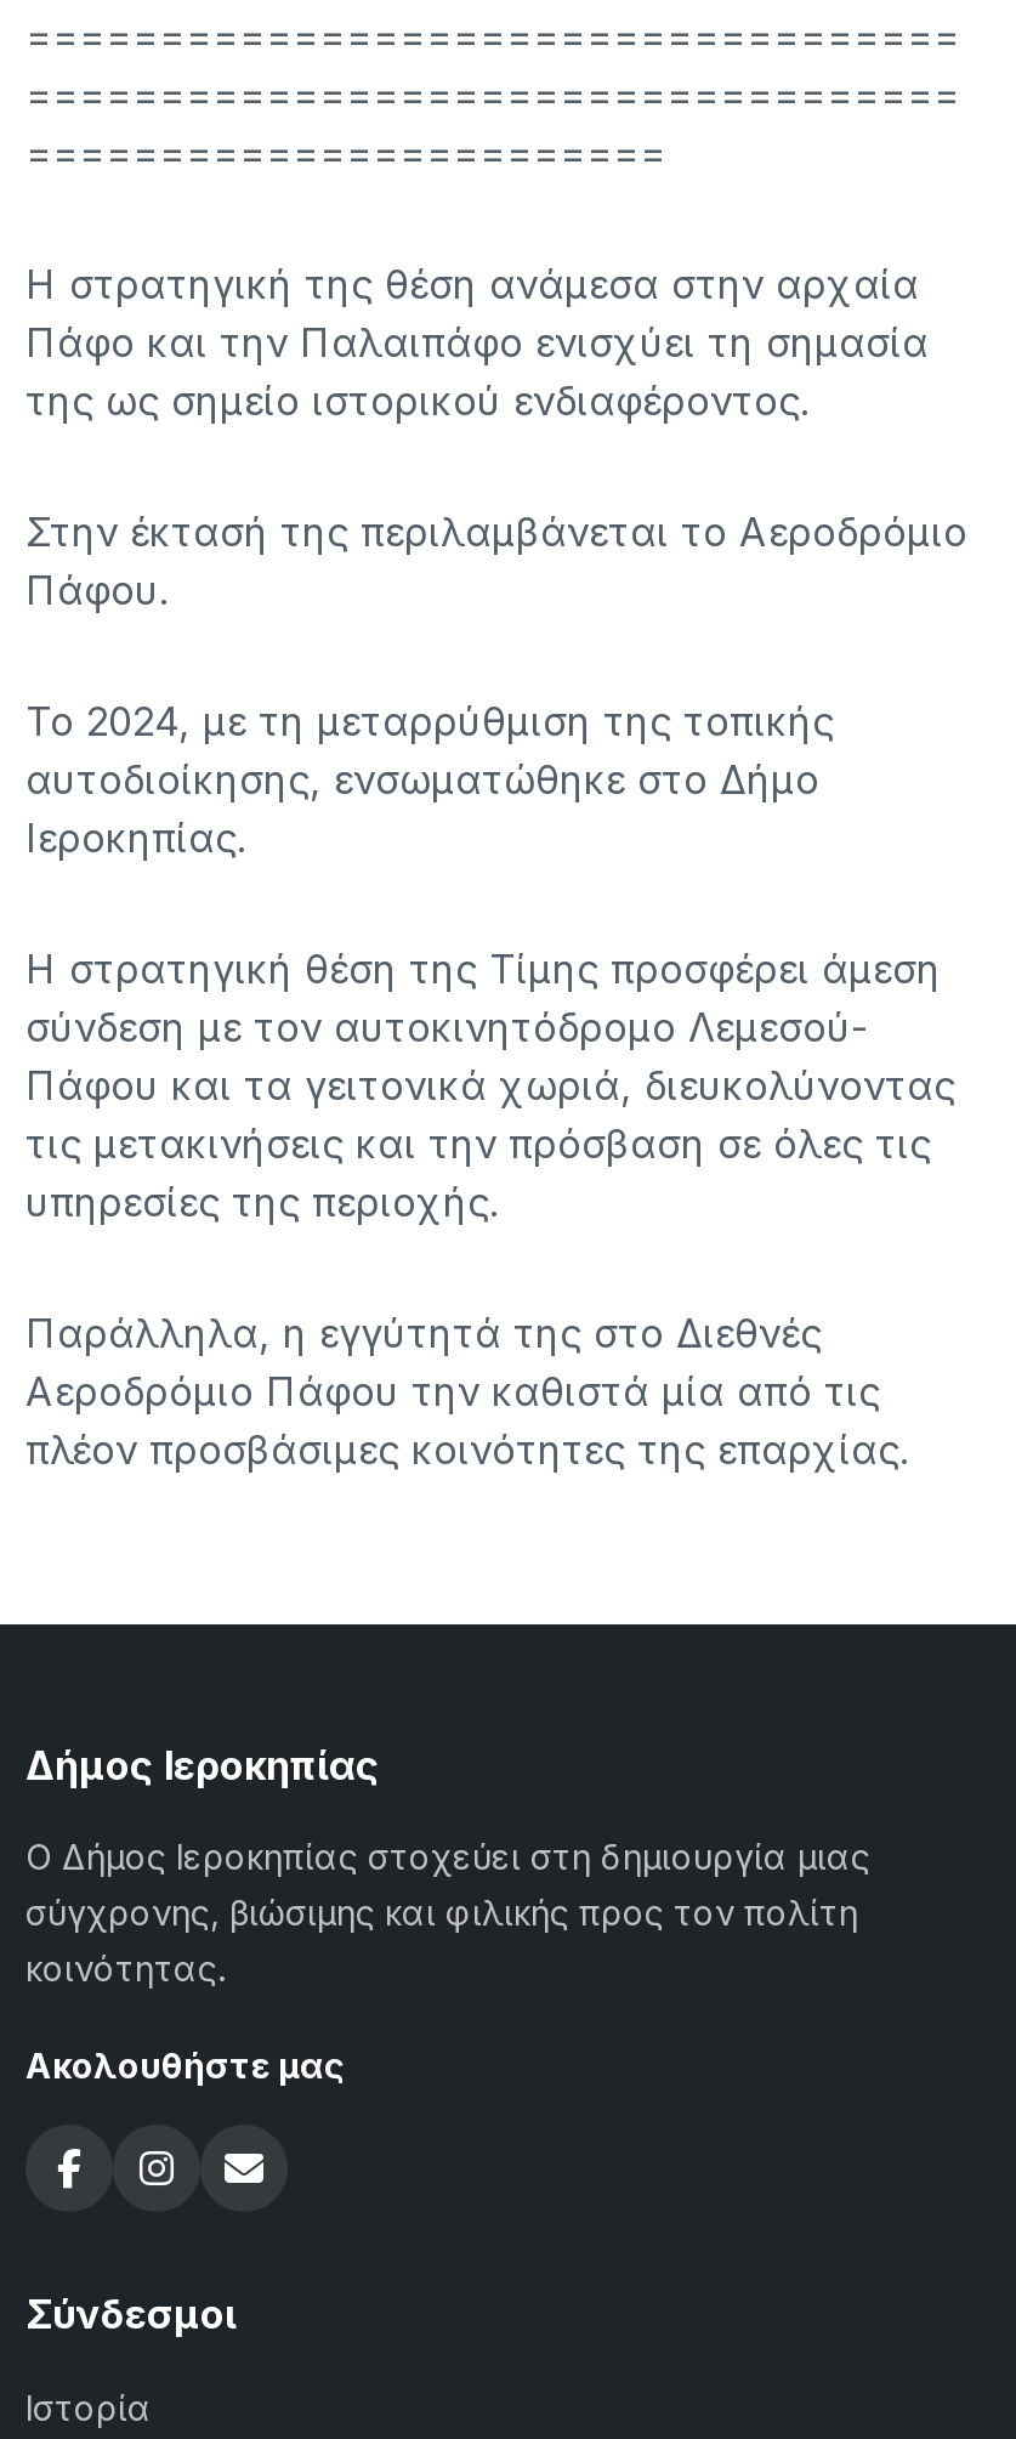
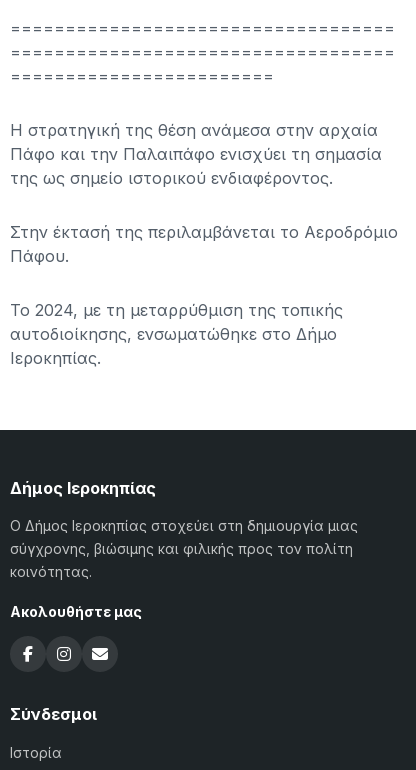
[25,945,955,1474] Η στρατηγική θέση της Τίμης προσφέρει άμεση | σύνδεση με τον αυτοκινητόδρομο Λεμεσού- | Πάφου και τα γειτονικά χωριά, διευκολύνοντας | τις μετακινήσεις και την πρόσβαση σε όλες τις | υπηρεσίες της περιοχής. | Παράλληλα, η εγγύτητά της στο Διεθνές | Αεροδρόμιο Πάφου την καθιστά μία από τις | πλέον προσβάσιμες κοινότητες της επαρχίας. -> none

